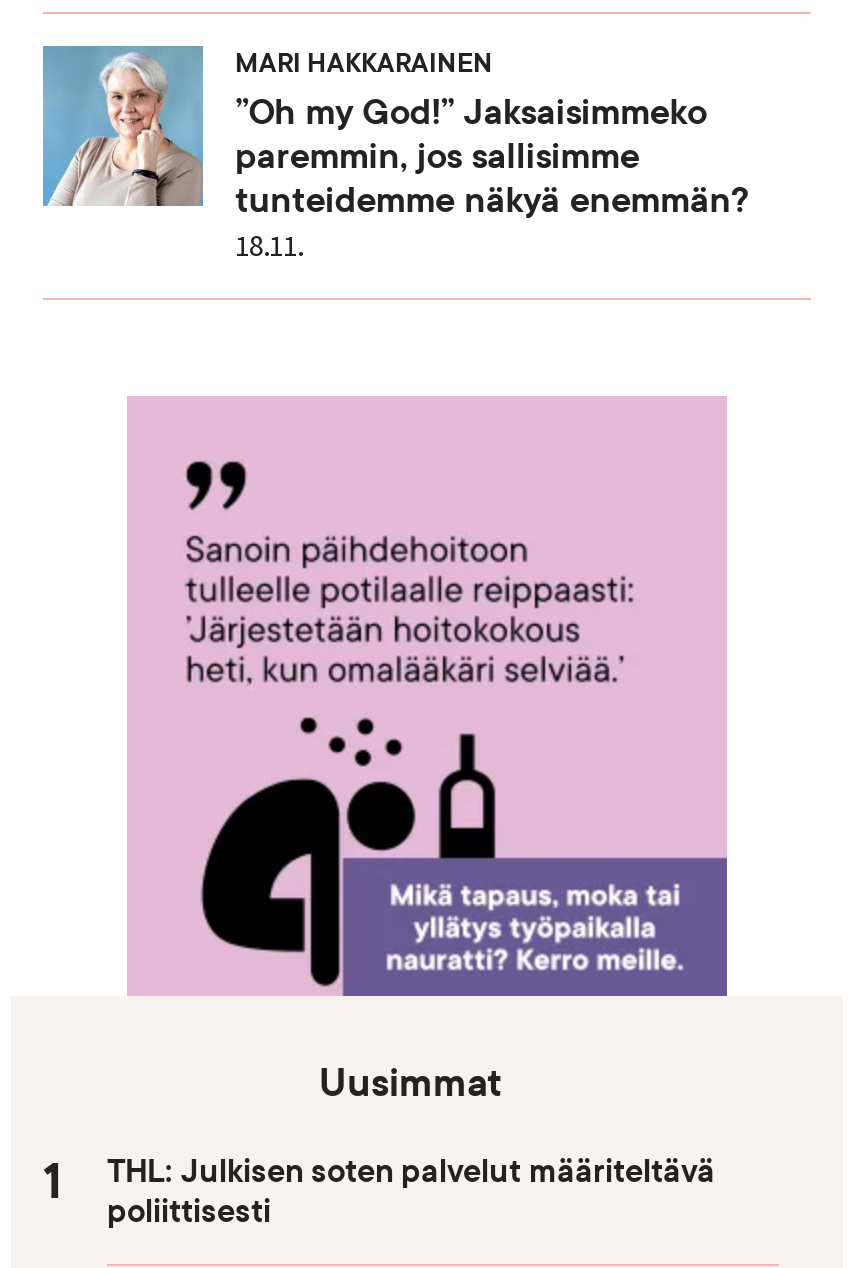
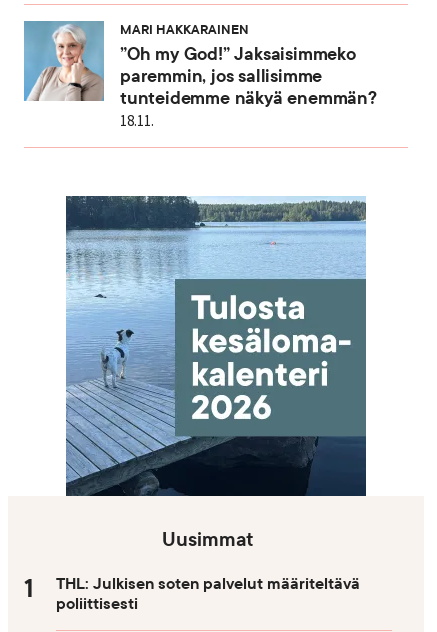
[127,396,727,998] [image] -> [65,195,367,497] [image]

